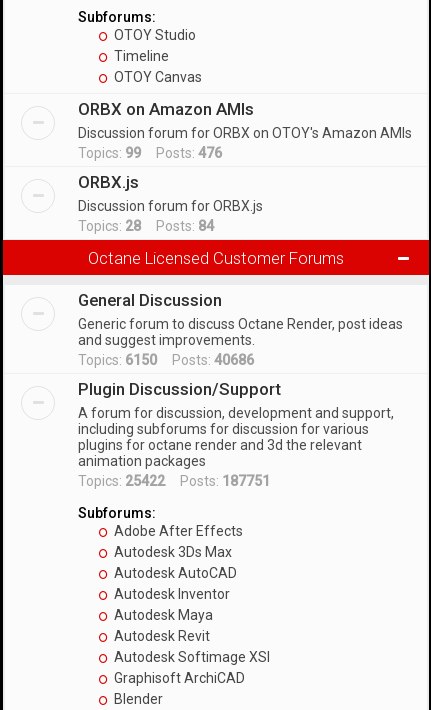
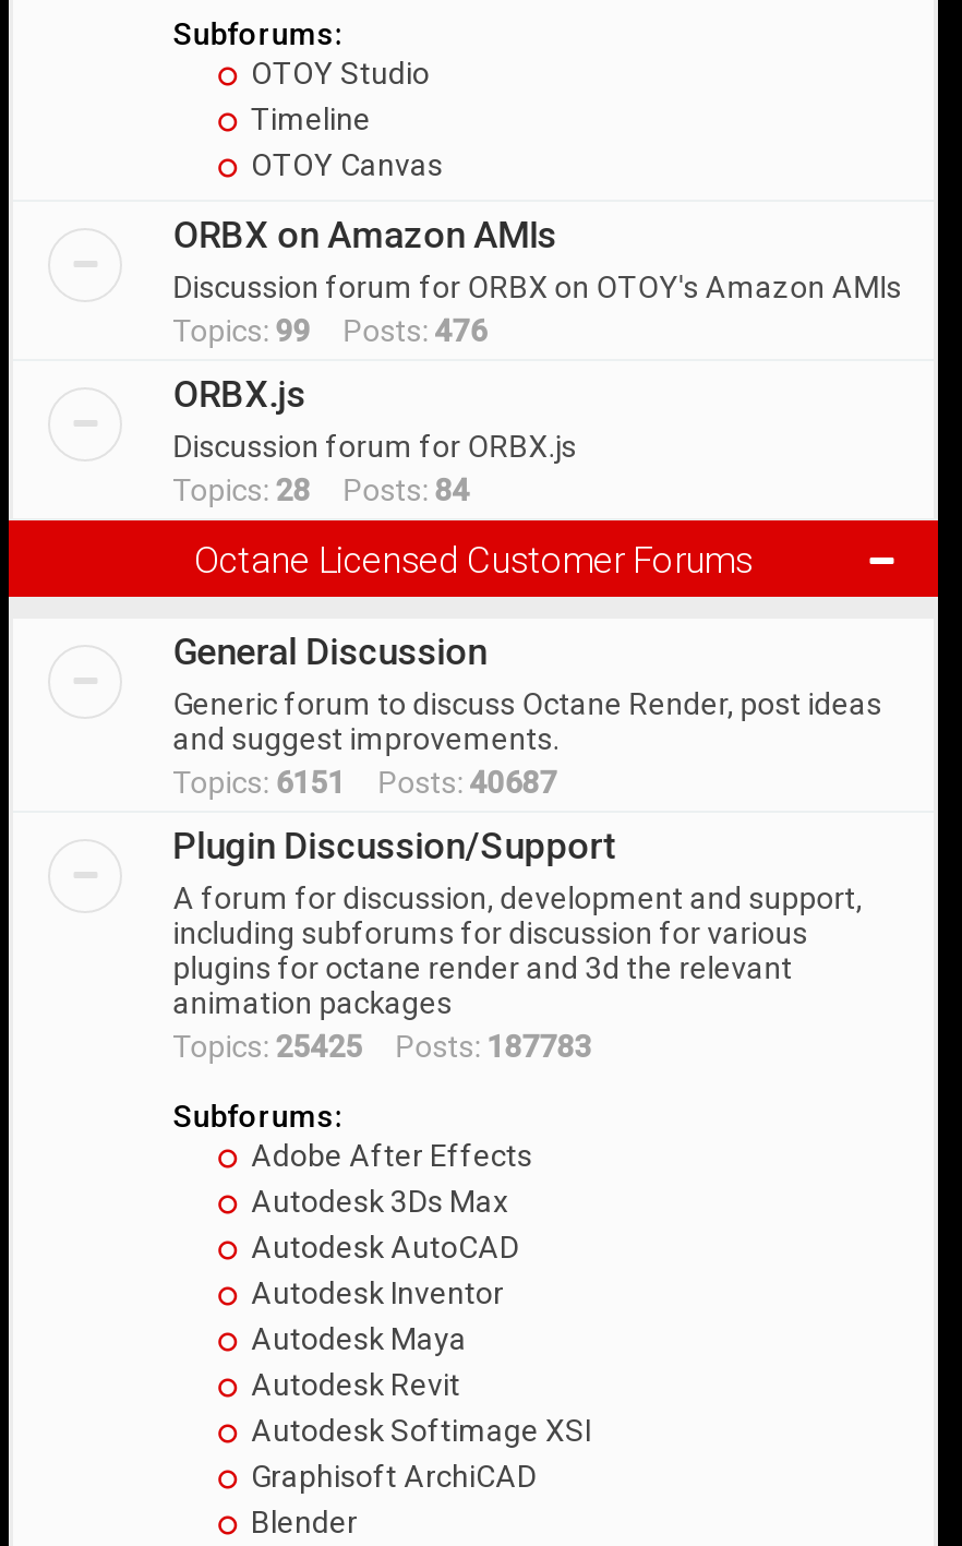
[78,352,254,368] Topics: 6150 Posts: 40686 -> [173,765,557,800] Topics: 6151 Posts: 40687
[78,473,270,489] Topics: 25422 Posts: 187751 -> [173,1029,592,1064] Topics: 25425 Posts: 187783

